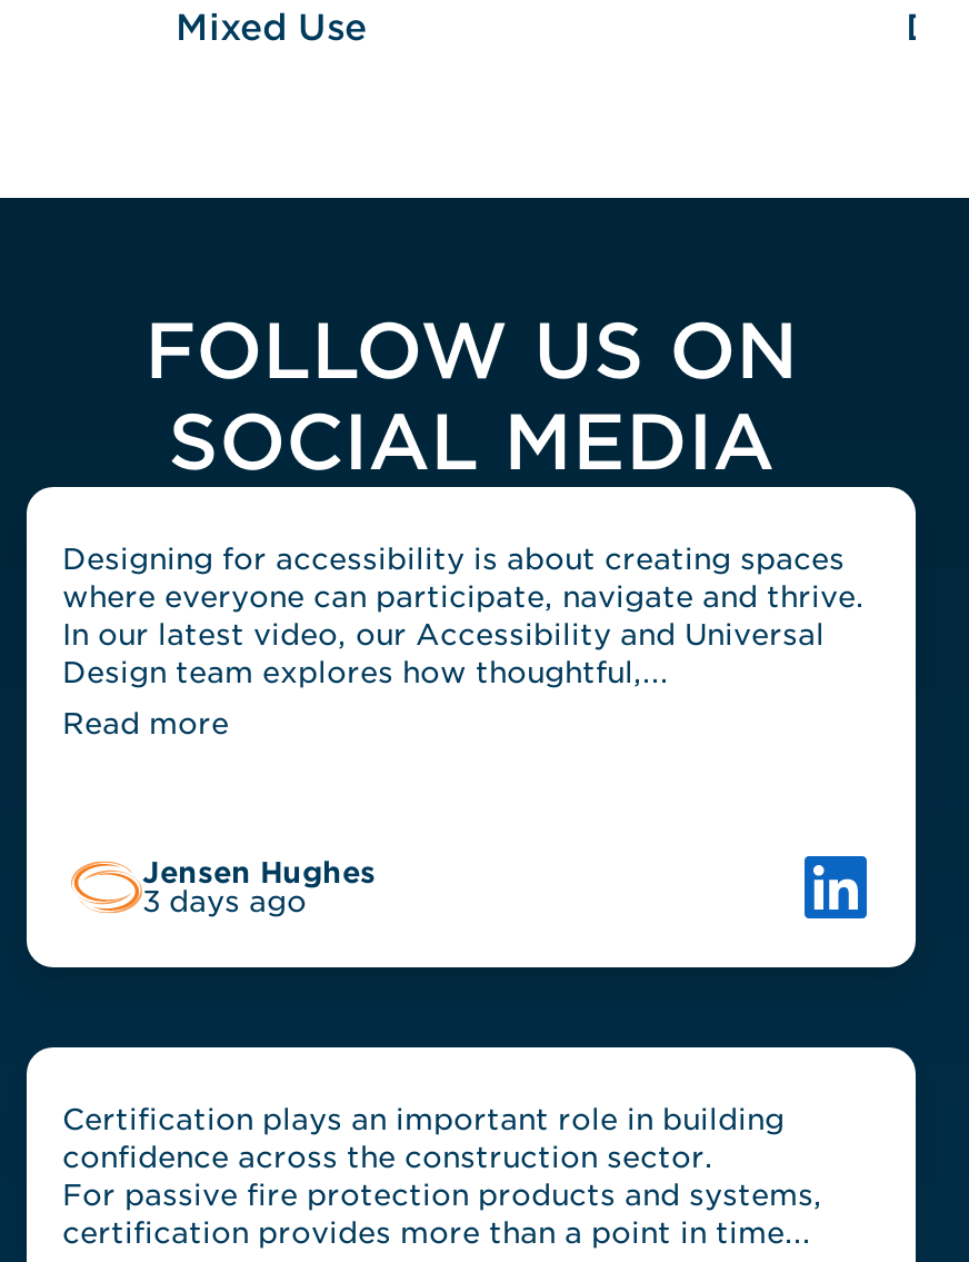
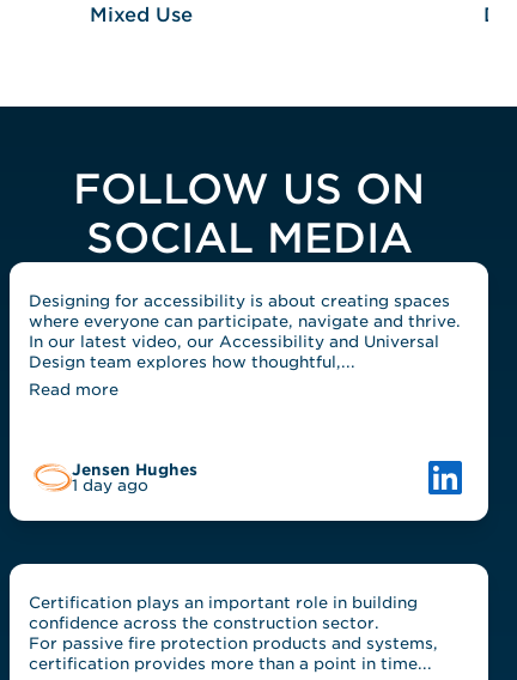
[142,886,307,920] 3 days ago -> [72,477,148,495] 1 day ago

